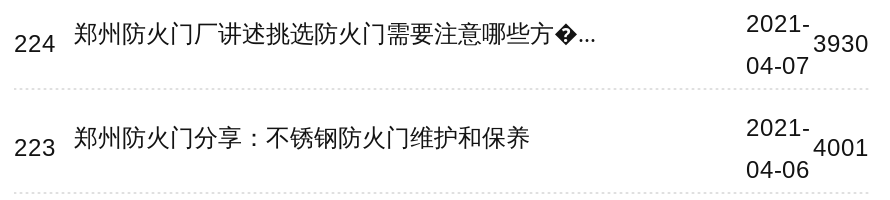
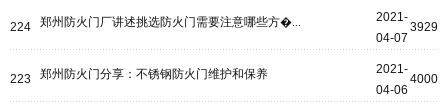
[813,29,869,57] 3930 -> [409,20,437,34] 3929
[813,133,869,161] 4001 -> [409,72,437,86] 4000

